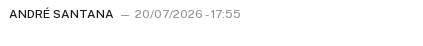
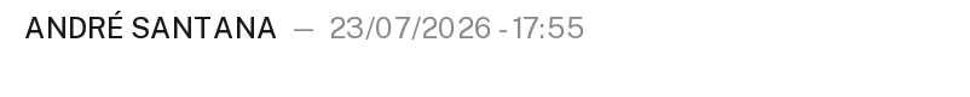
[9,7,241,21] ANDRÉ SANTANA 20/07/2026 - 17:55 -> [24,12,585,46] ANDRÉ SANTANA 23/07/2026 - 17:55

